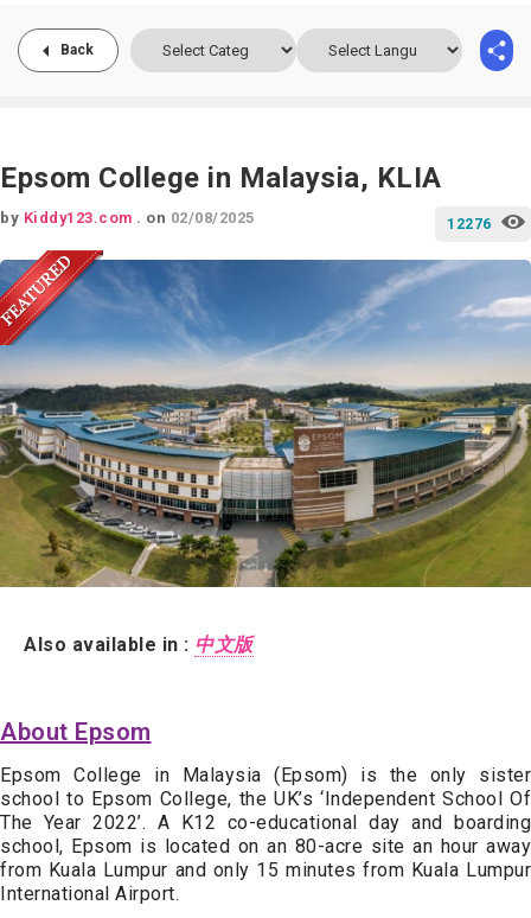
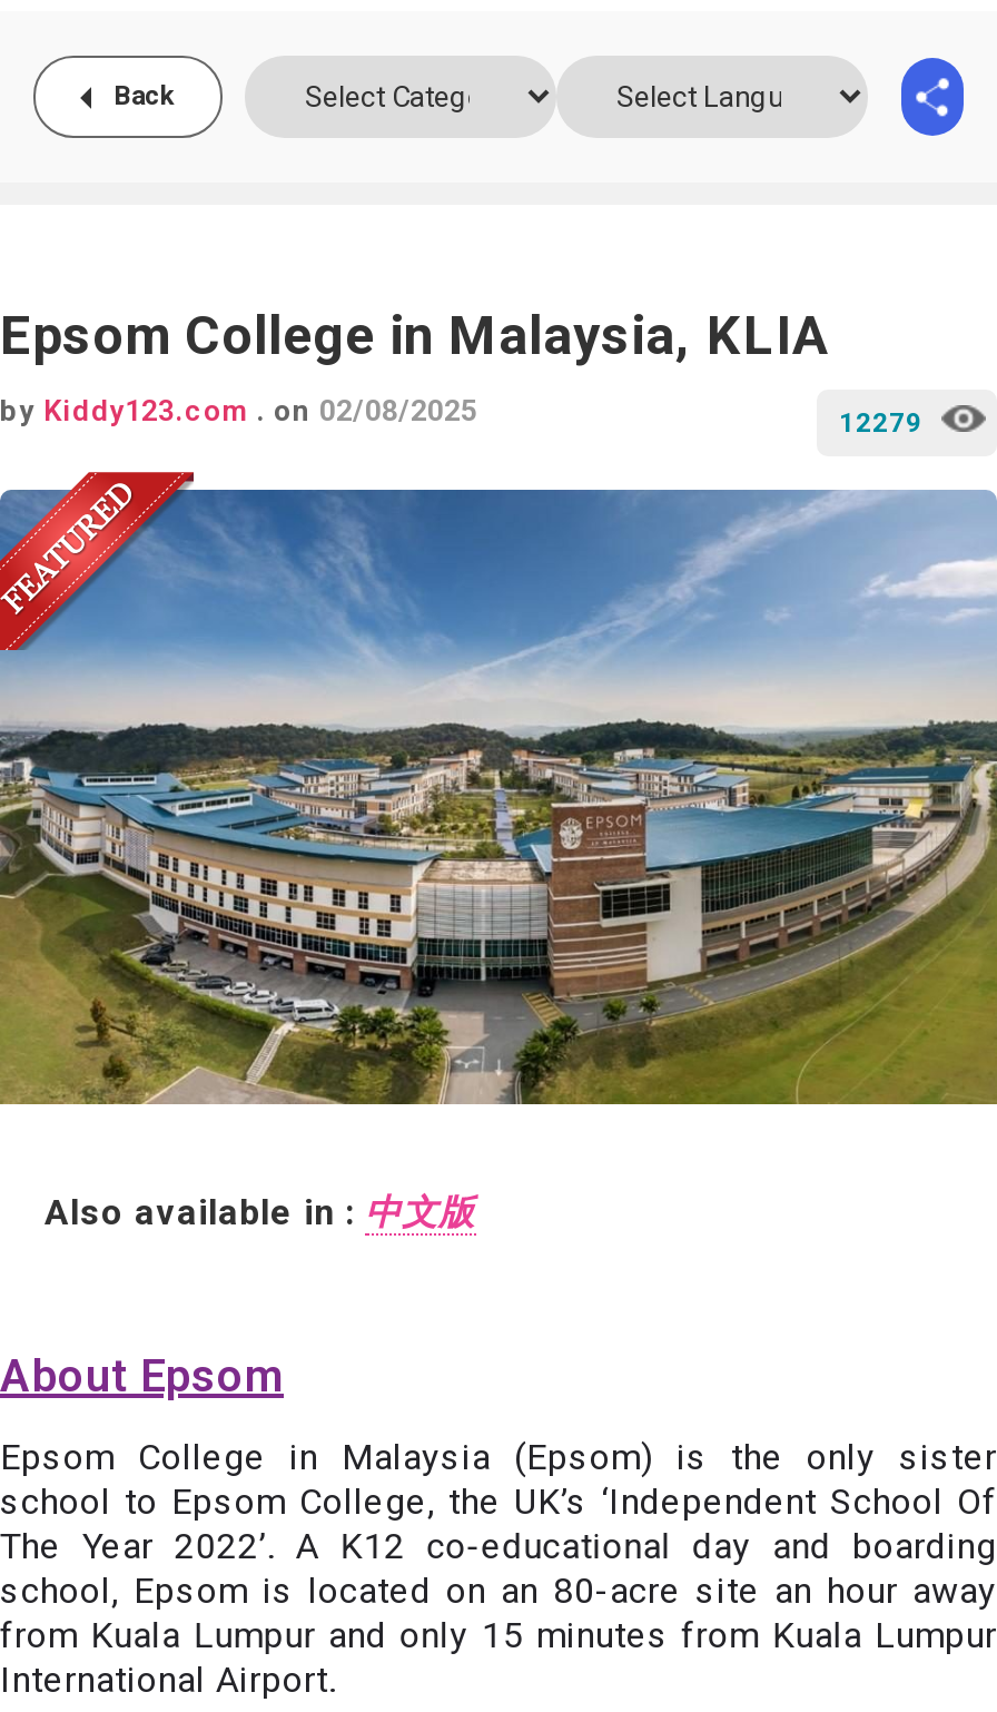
[447,216,491,233] 12276 -> [839,408,922,439] 12279

